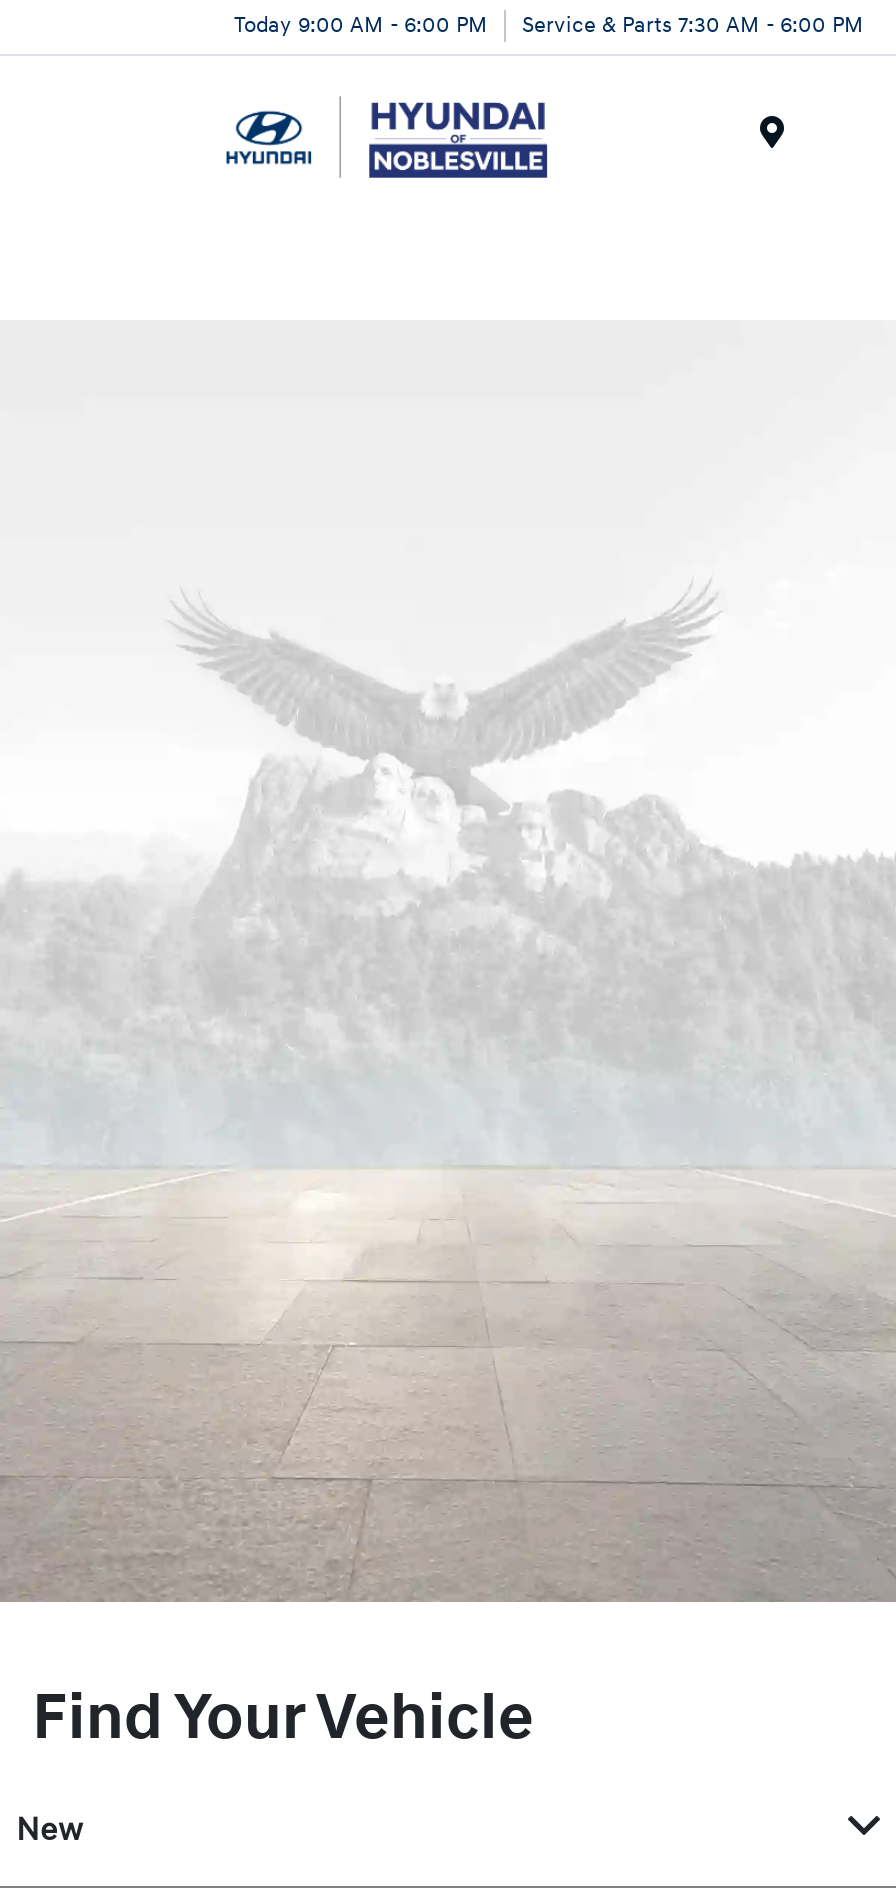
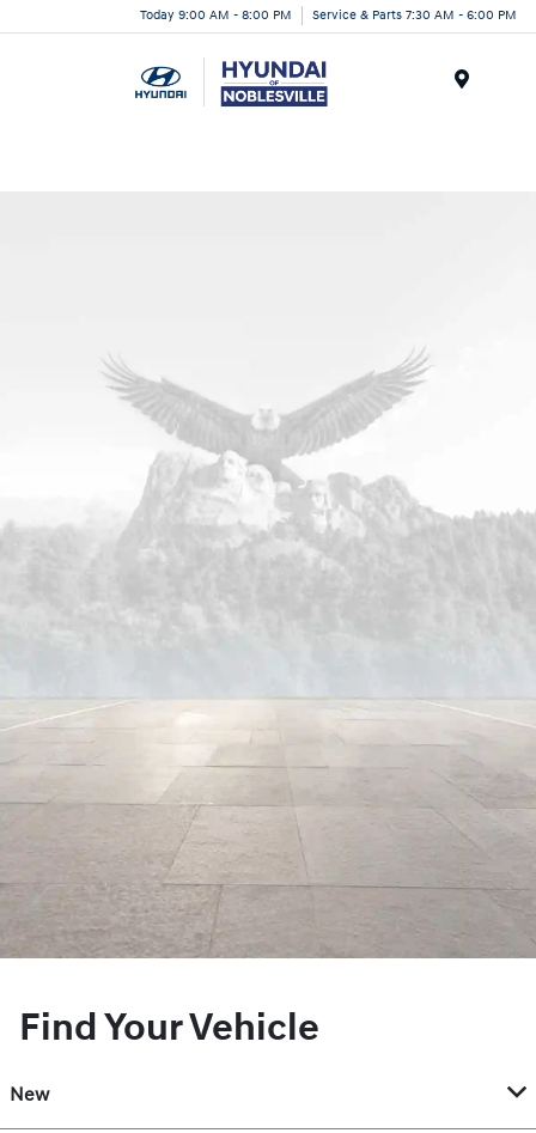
[234,11,864,37] Today 9:00 AM - 6:00 PM Service & Parts 7:30 AM - 6:00 PM -> [140,7,517,22] Today 9:00 AM - 8:00 PM Service & Parts 7:30 AM - 6:00 PM

